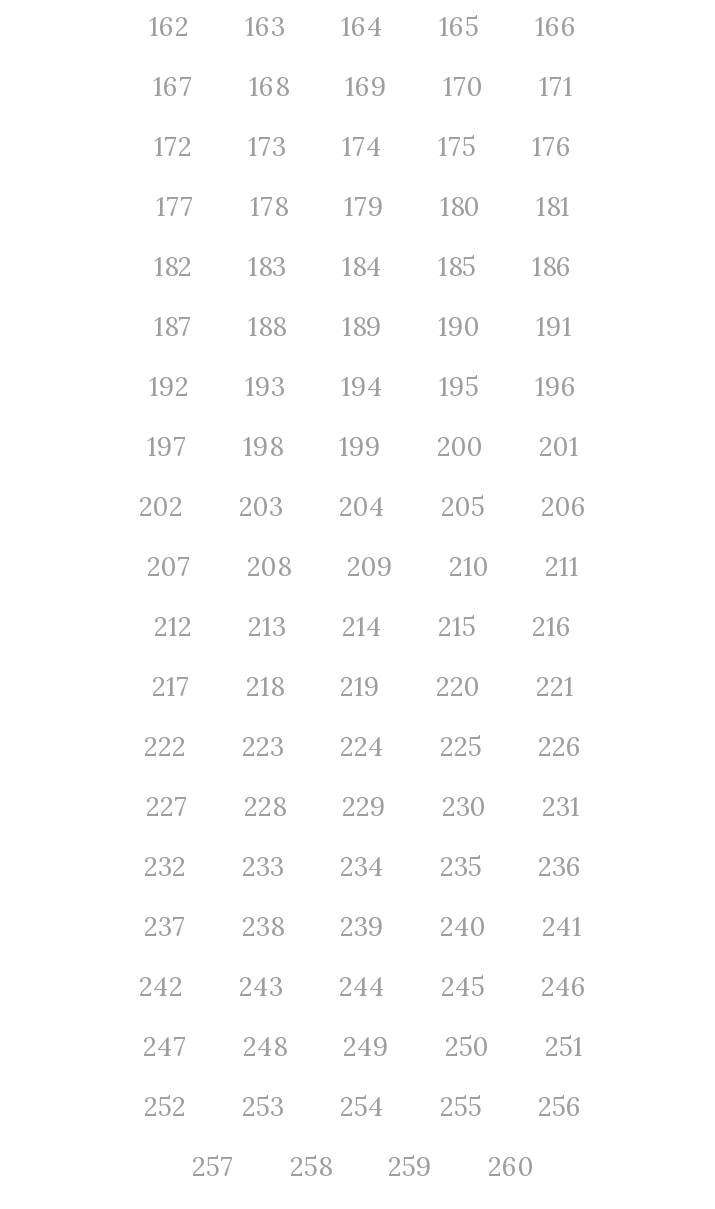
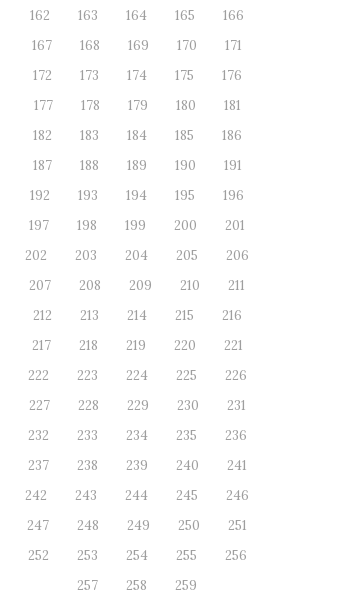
[488,1150,534,1184] 260 -> none

